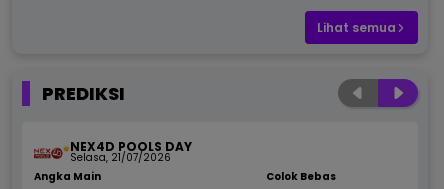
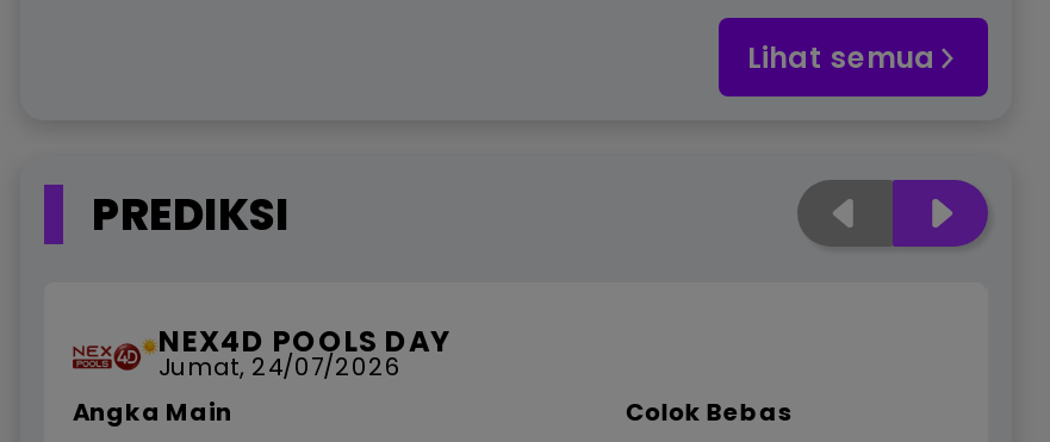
[70,150,171,165] Selasa, 21/07/2026 -> [159,349,402,385] Jumat, 24/07/2026

